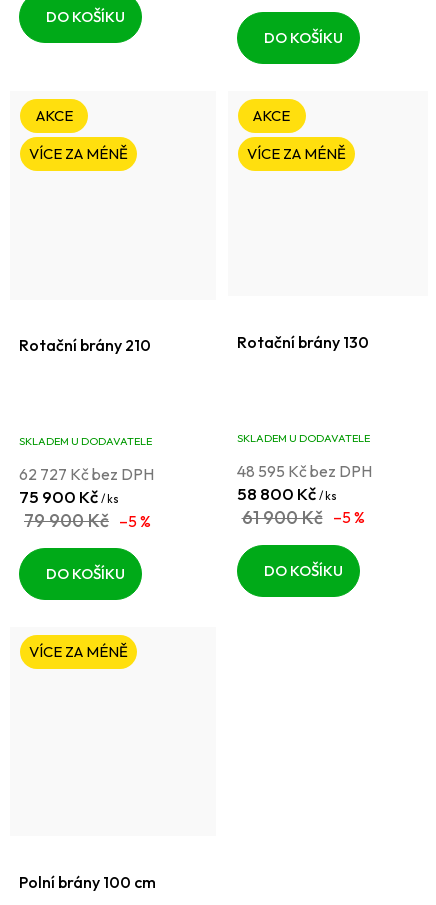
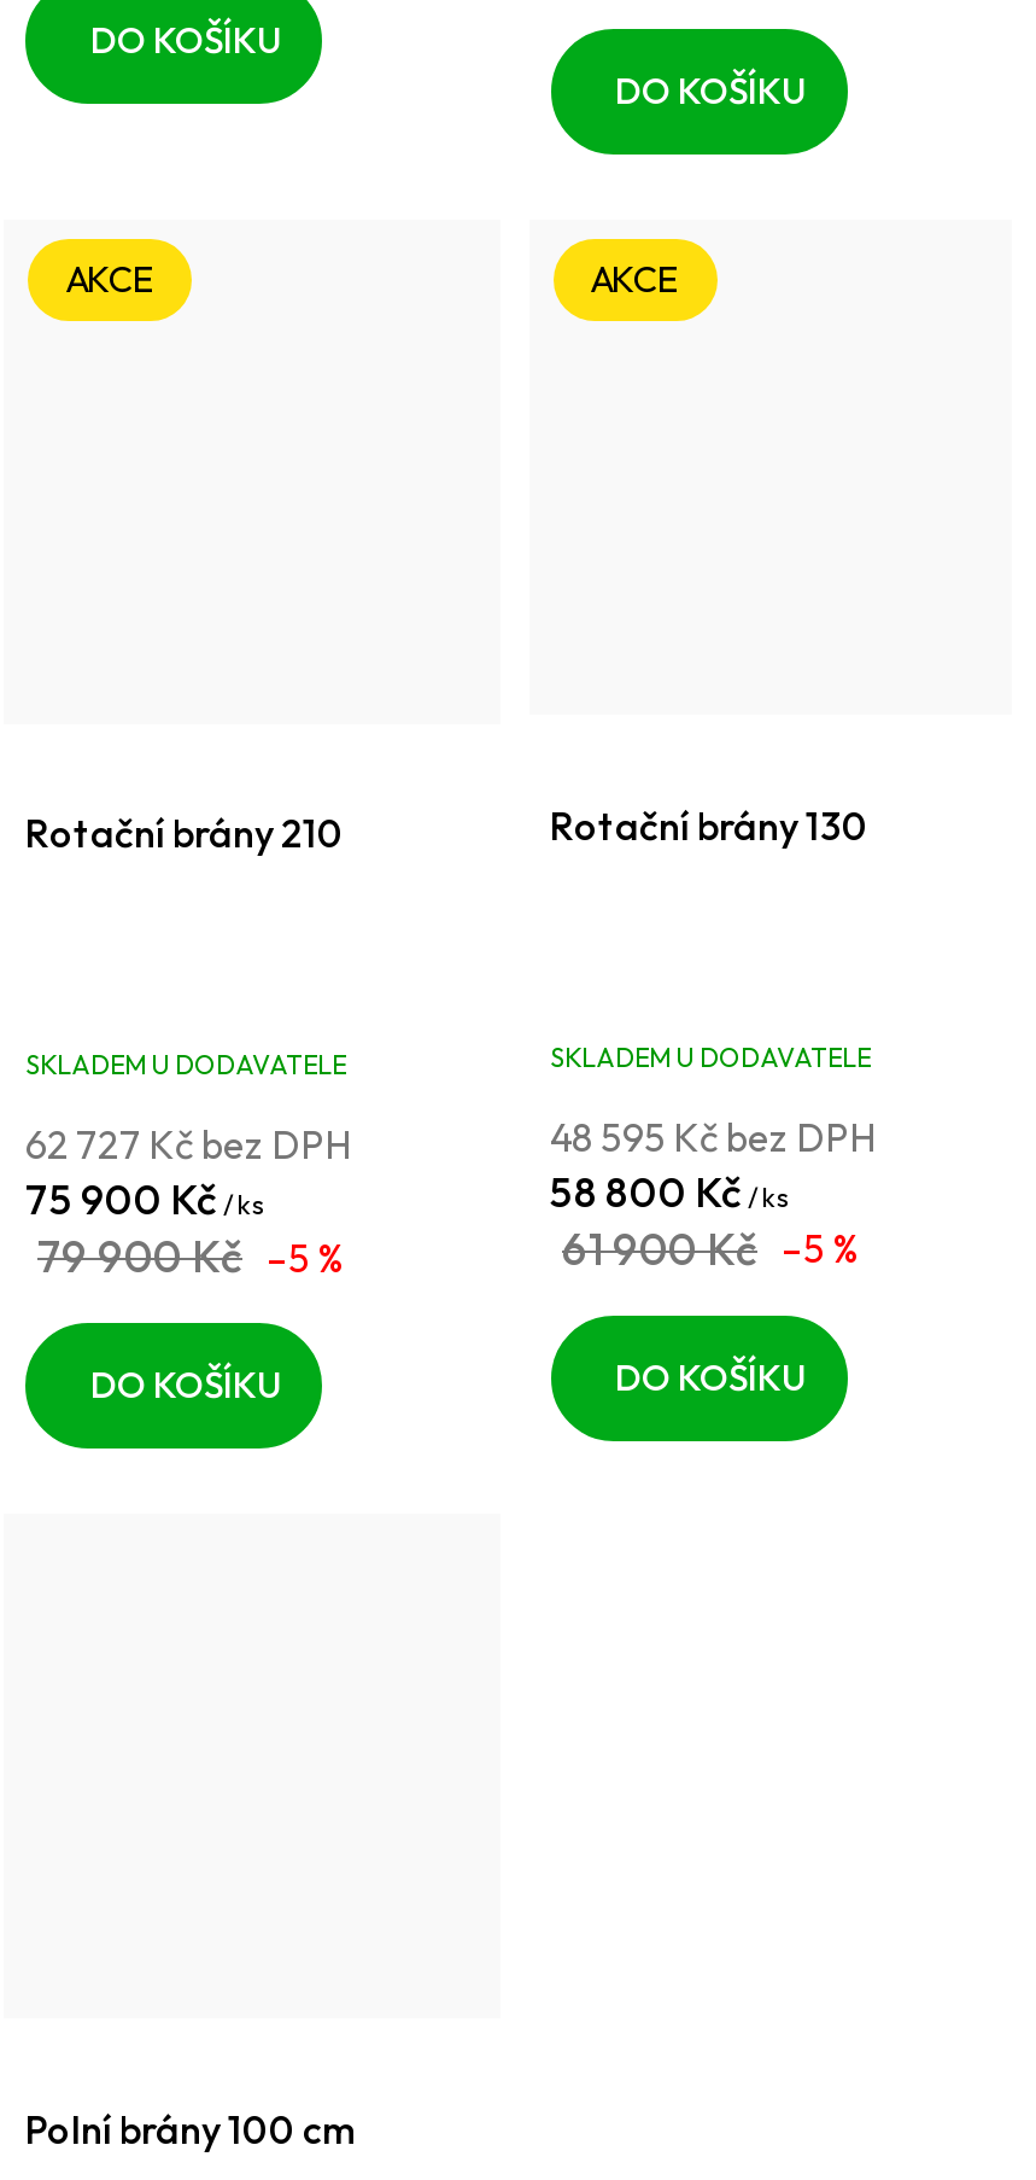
[29,143,128,162] VÍCE ZA MÉNĚ -> none
[246,143,345,162] VÍCE ZA MÉNĚ -> none
[29,642,128,661] VÍCE ZA MÉNĚ -> none

